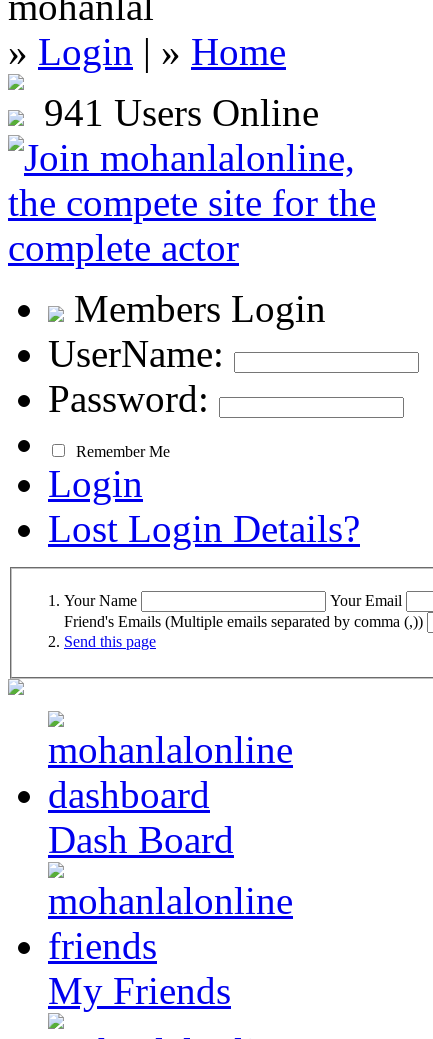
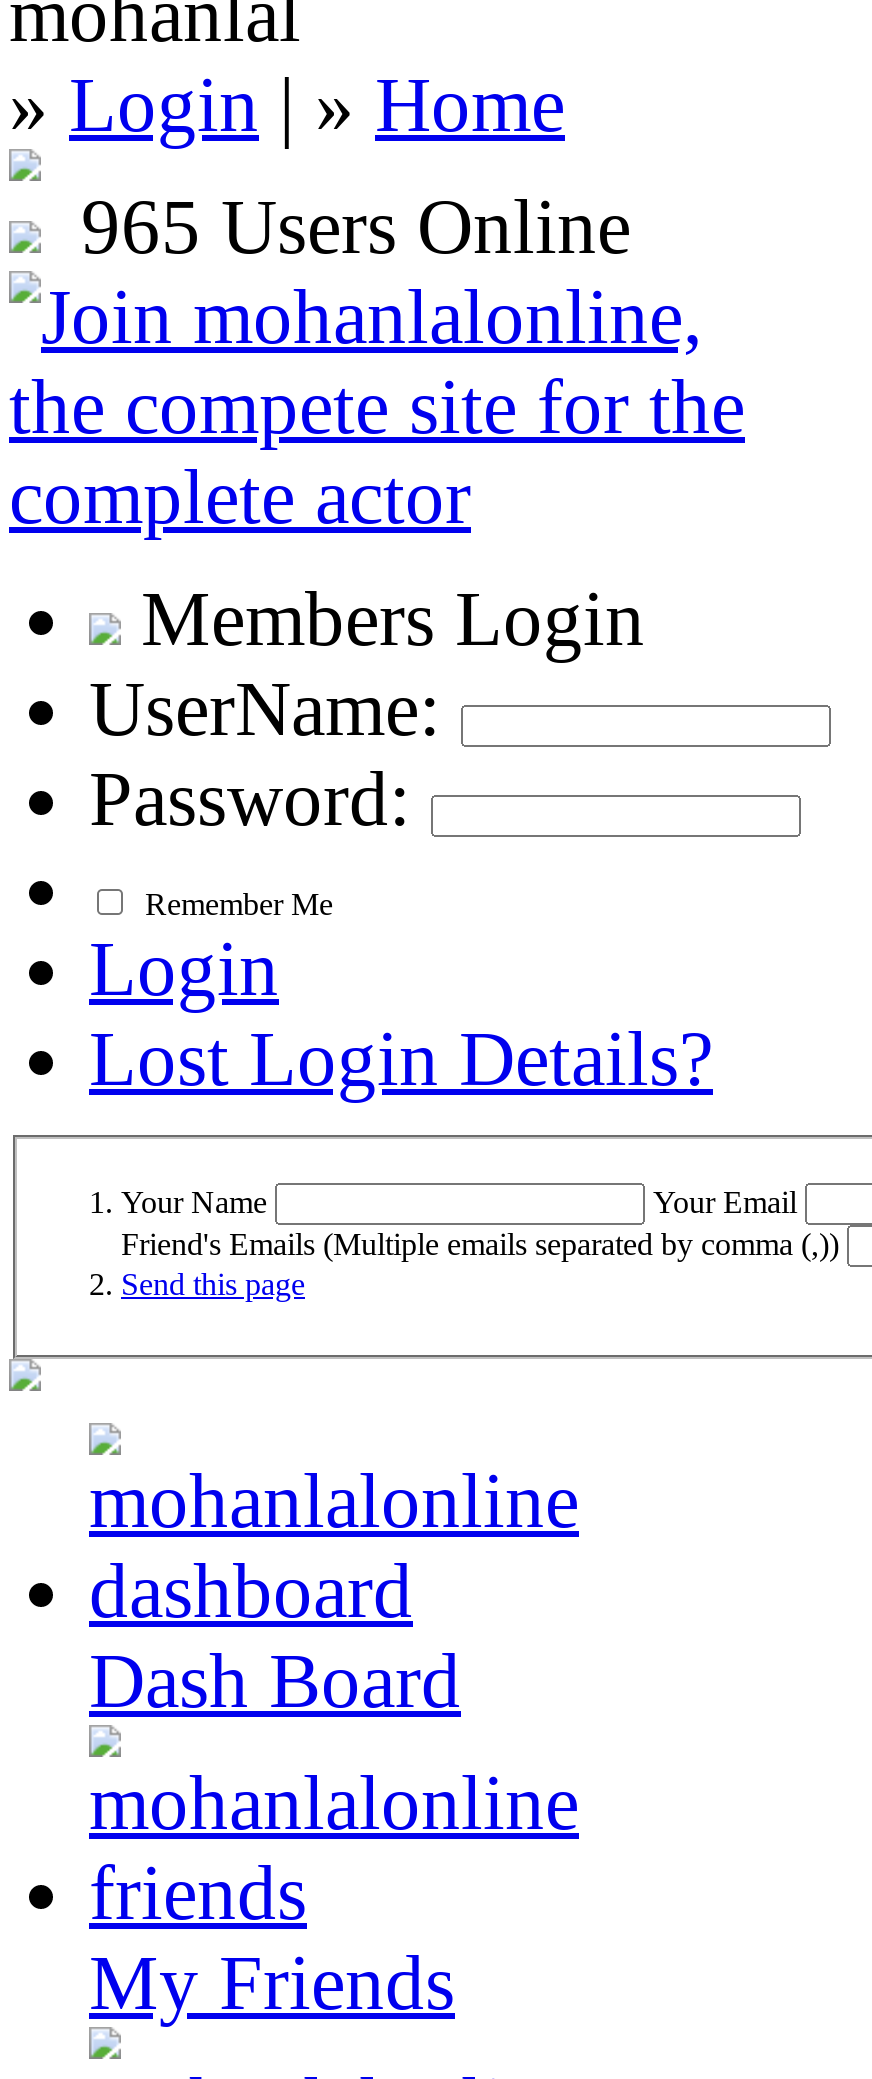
[24,91,319,134] 941 Users Online -> [41,183,631,269] 965 Users Online

